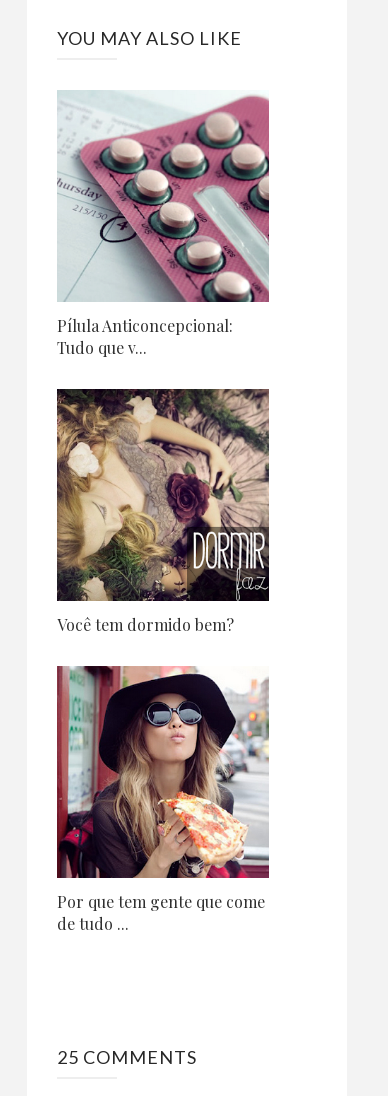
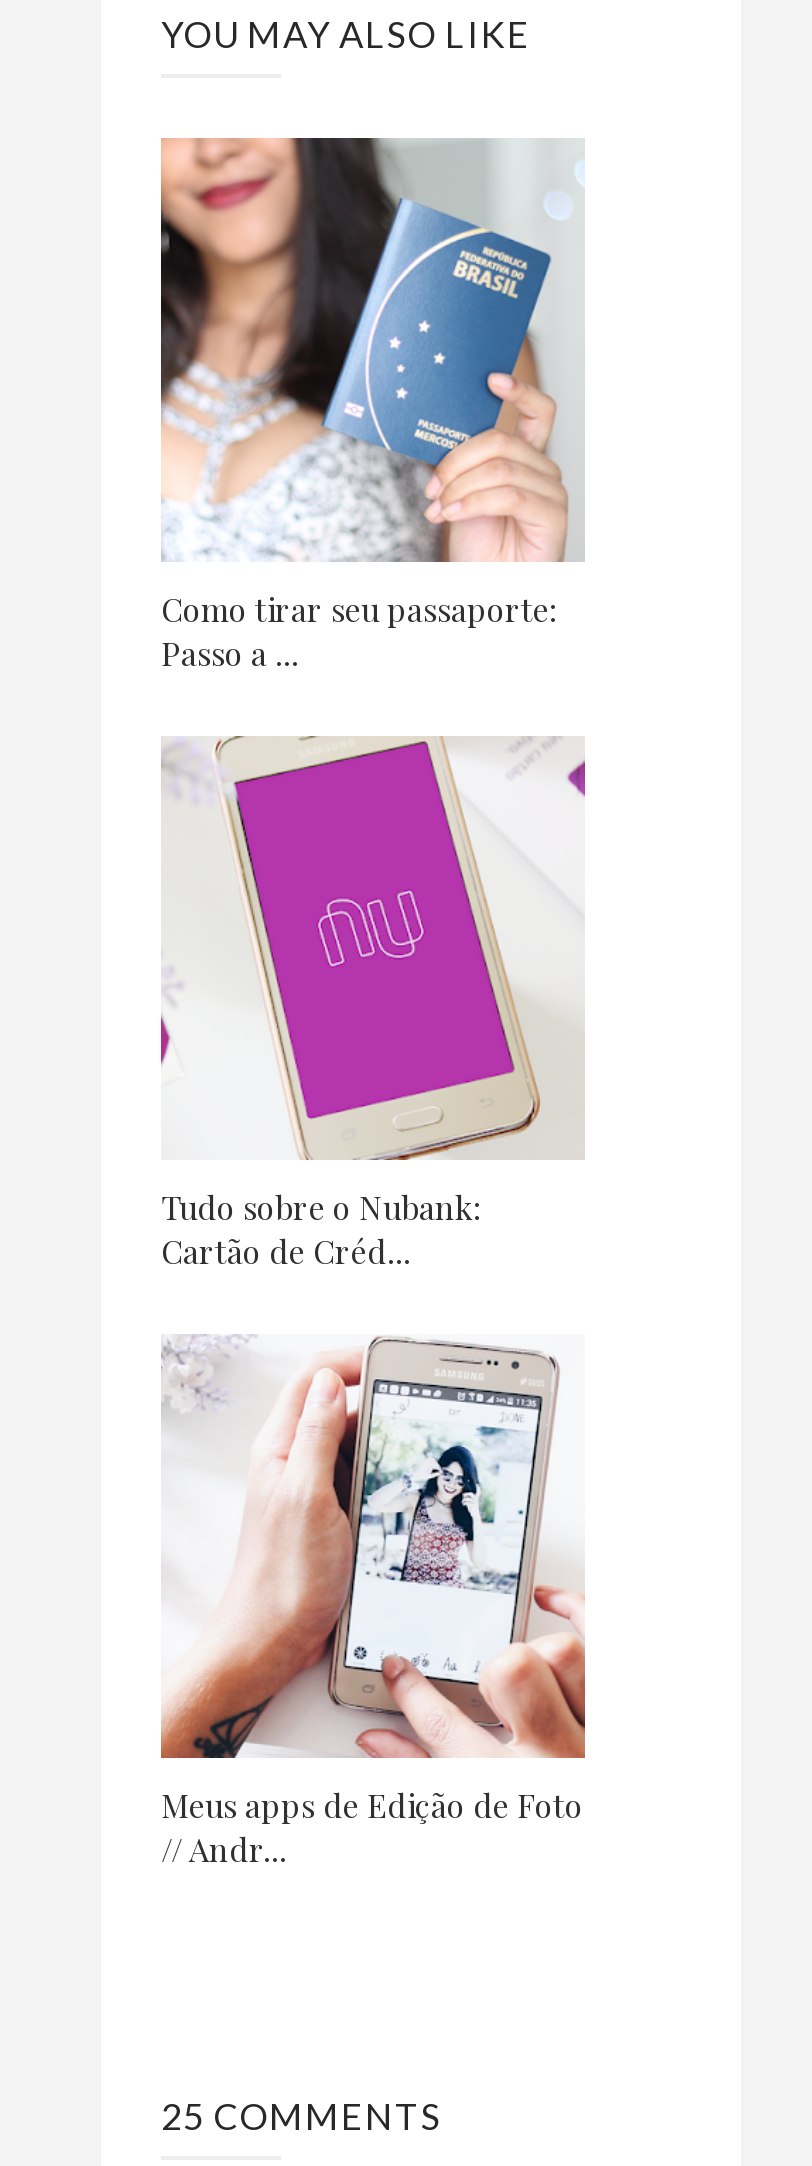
[57,90,270,358] [image] | Pílula Anticoncepcional: | Tudo que v... -> [159,136,585,675] [image] | Como tirar seu passaporte: | Passo a ...
[56,388,270,635] [image] | Você tem dormido bem? -> [161,736,587,1273] [image] | Tudo sobre o Nubank: | Cartão de Créd...
[56,665,270,934] [image] | Por que tem gente que come | de tudo ... -> [161,1334,585,1871] [image] | Meus apps de Edição de Foto | // Andr...

